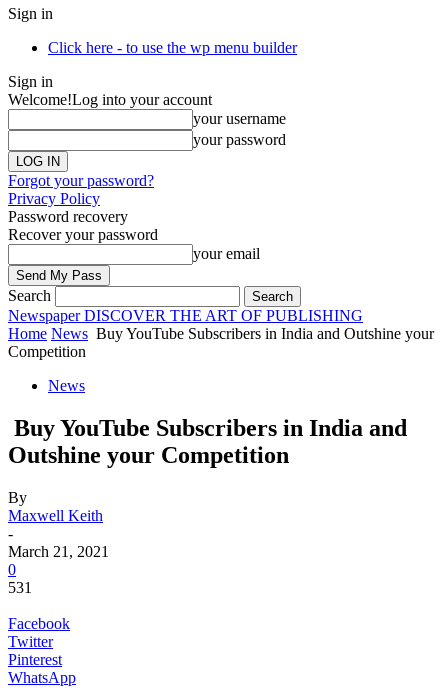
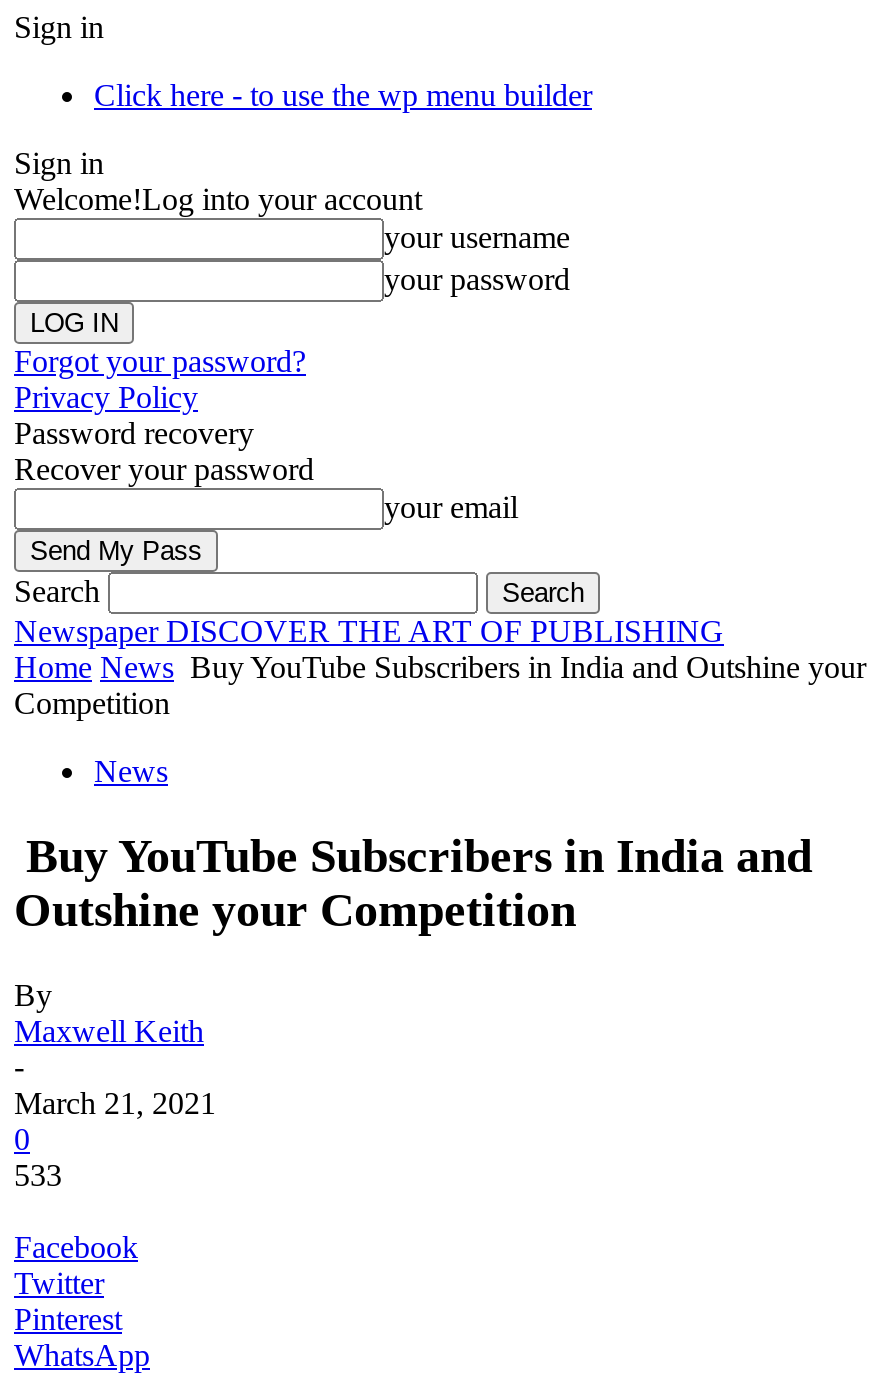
[8,579,32,596] 531 -> [14,1158,62,1192] 533

